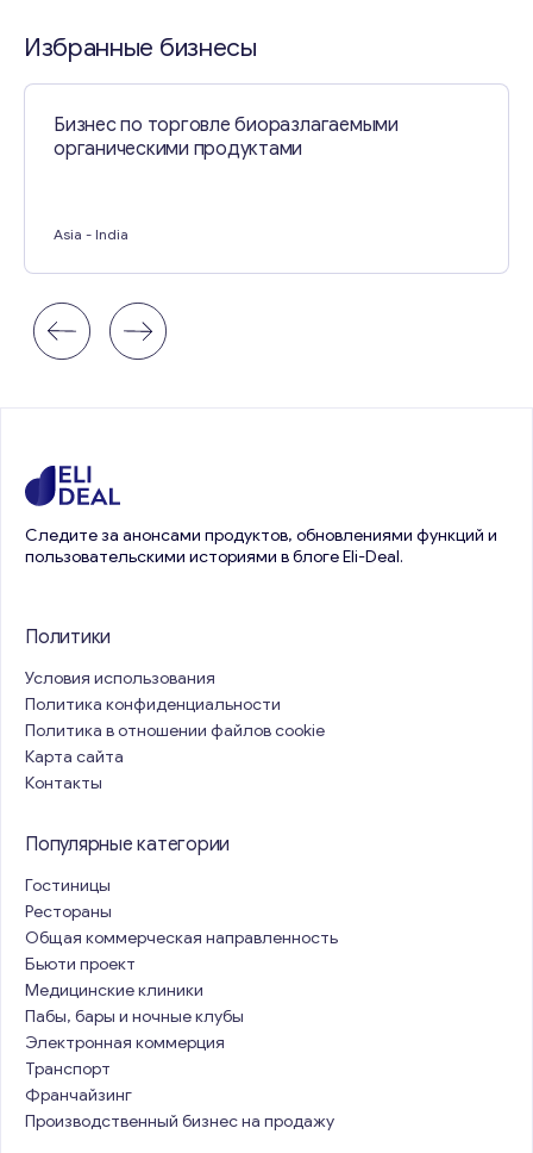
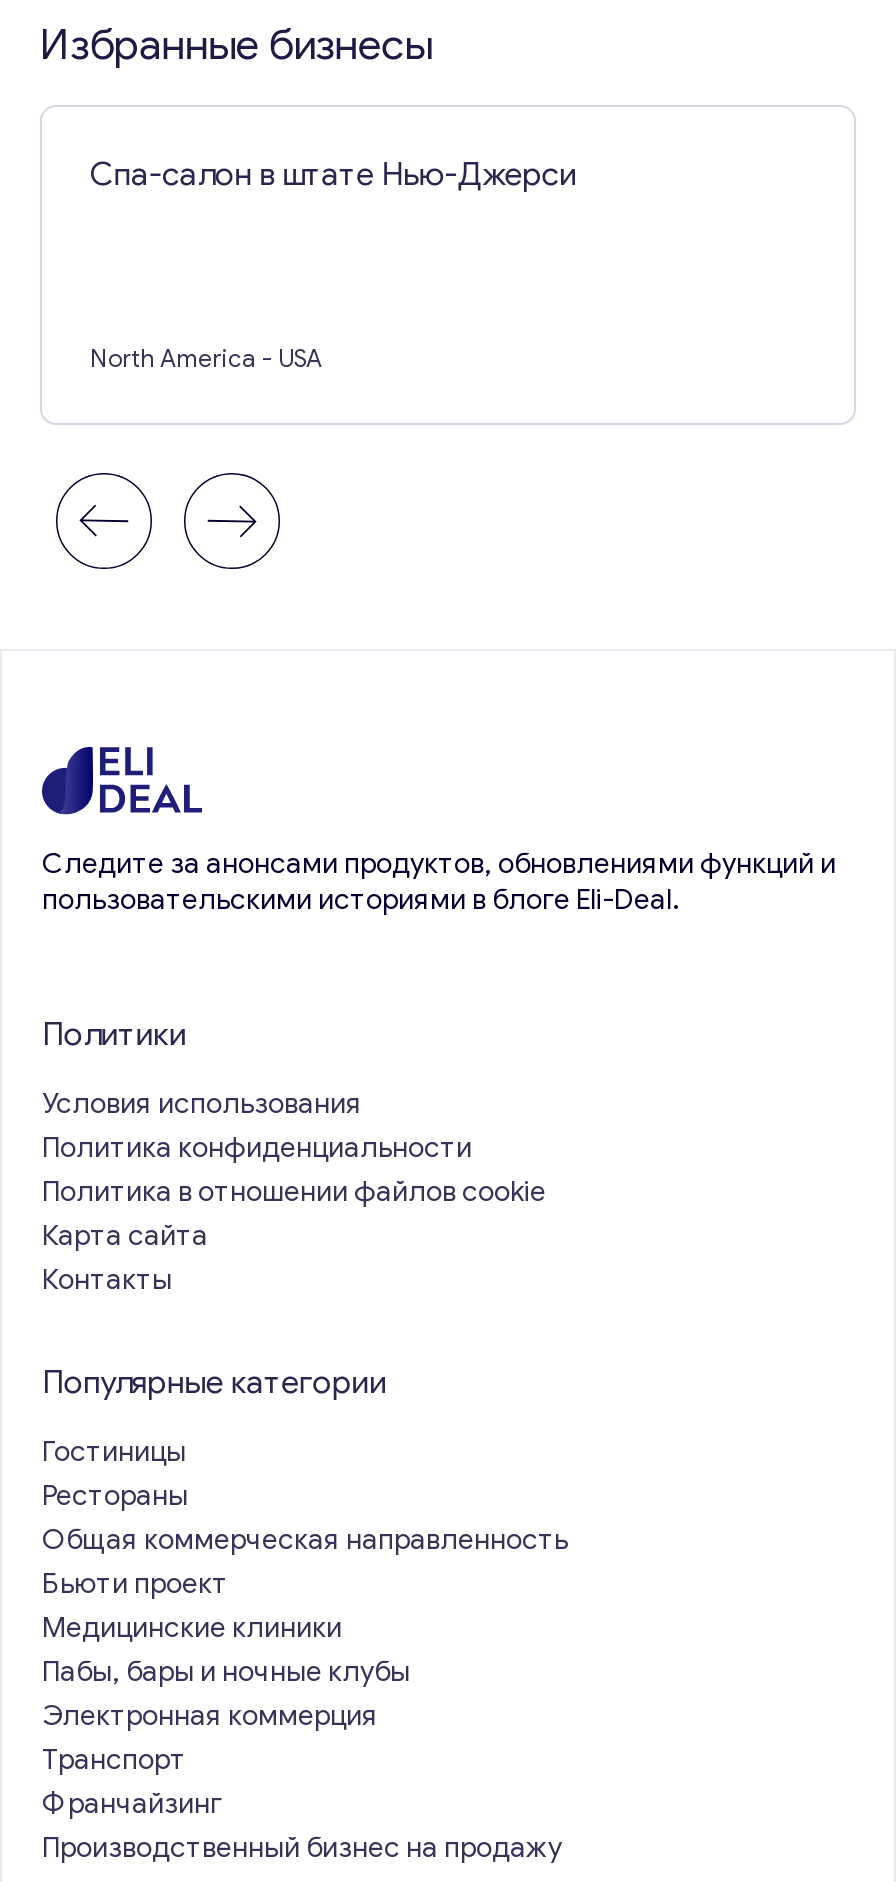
[54,113,398,161] Бизнес по торговле биоразлагаемыми | органическими продуктами -> [90,155,577,195] Спа-салон в штате Нью-Джерси
[54,225,128,243] Asia - India -> [90,343,322,373] North America - USA

